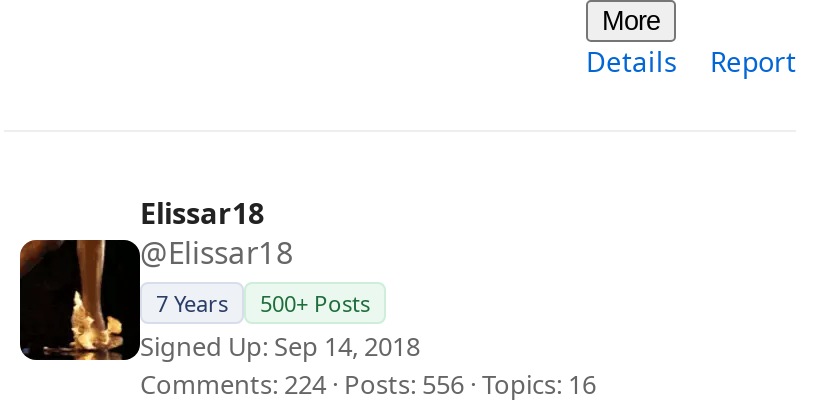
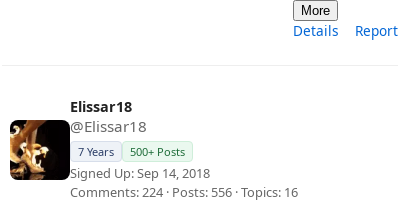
[18,238,124,362] [image] -> [9,119,61,181] [image]

